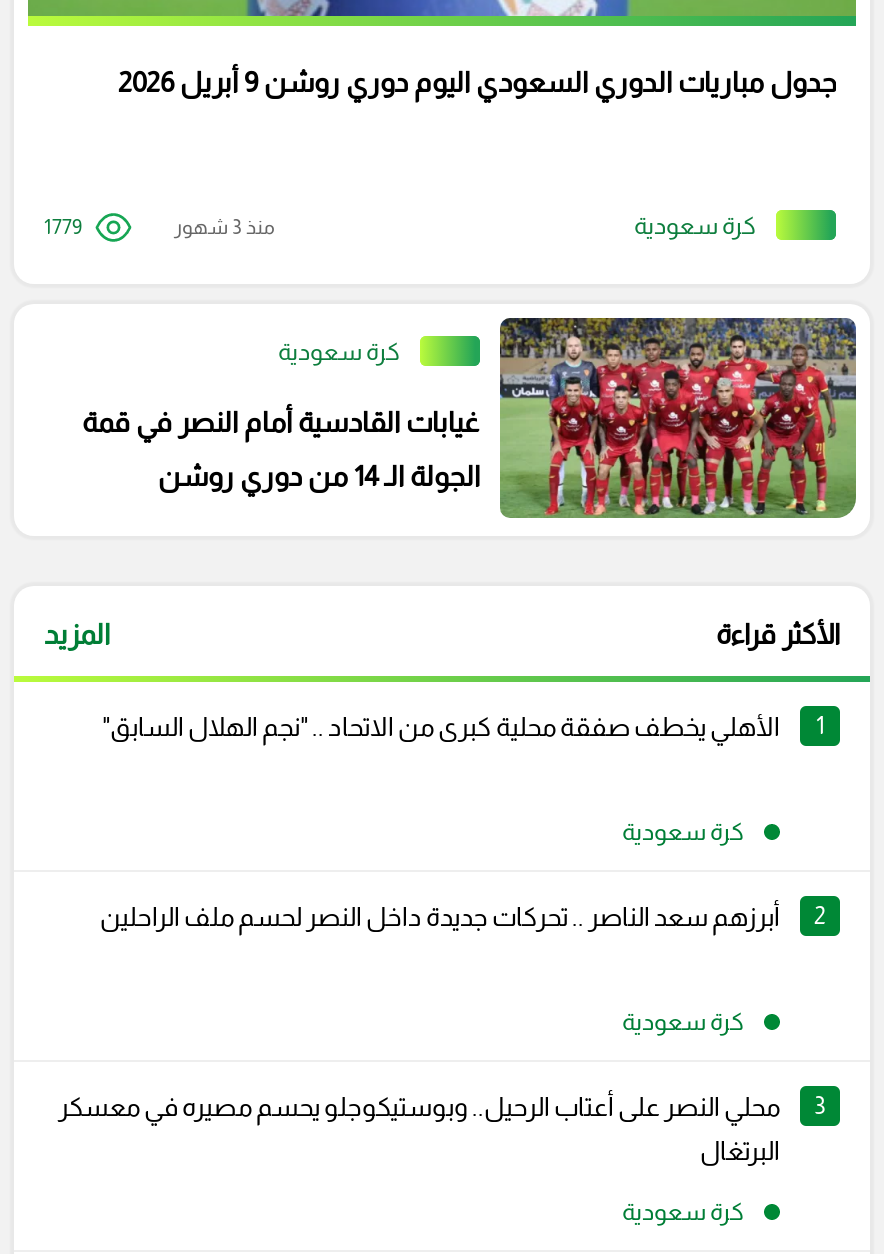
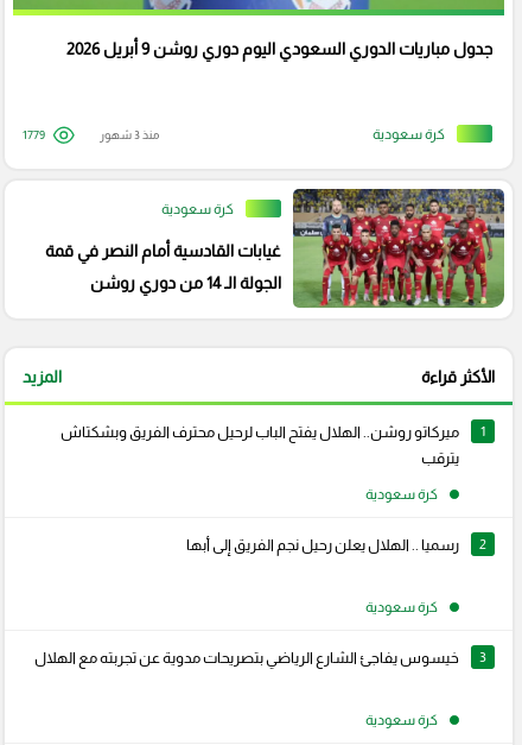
[102,711,780,741] الأهلي يخطف صفقة محلية كبرى من الاتحاد .. "نجم الهلال السابق" -> [61,423,459,467] ميركاتو روشن.. الهلال يفتح الباب لرحيل محترف الفريق وبشكتاش | يترقب
[100,901,780,931] أبرزهم سعد الناصر .. تحركات جديدة داخل النصر لحسم ملف الراحلين -> [186,536,459,553] رسميا .. الهلال يعلن رحيل نجم الفريق إلى أبها
[58,1091,780,1165] محلي النصر على أعتاب الرحيل.. وبوستيكوجلو يحسم مصيره في معسكر | البرتغال -> [34,648,459,666] خيسوس يفاجئ الشارع الرياضي بتصريحات مدوية عن تجربته مع الهلال

